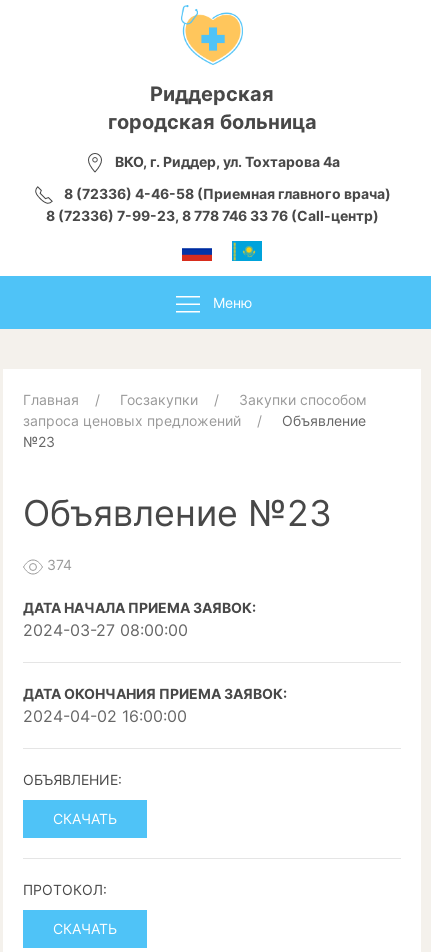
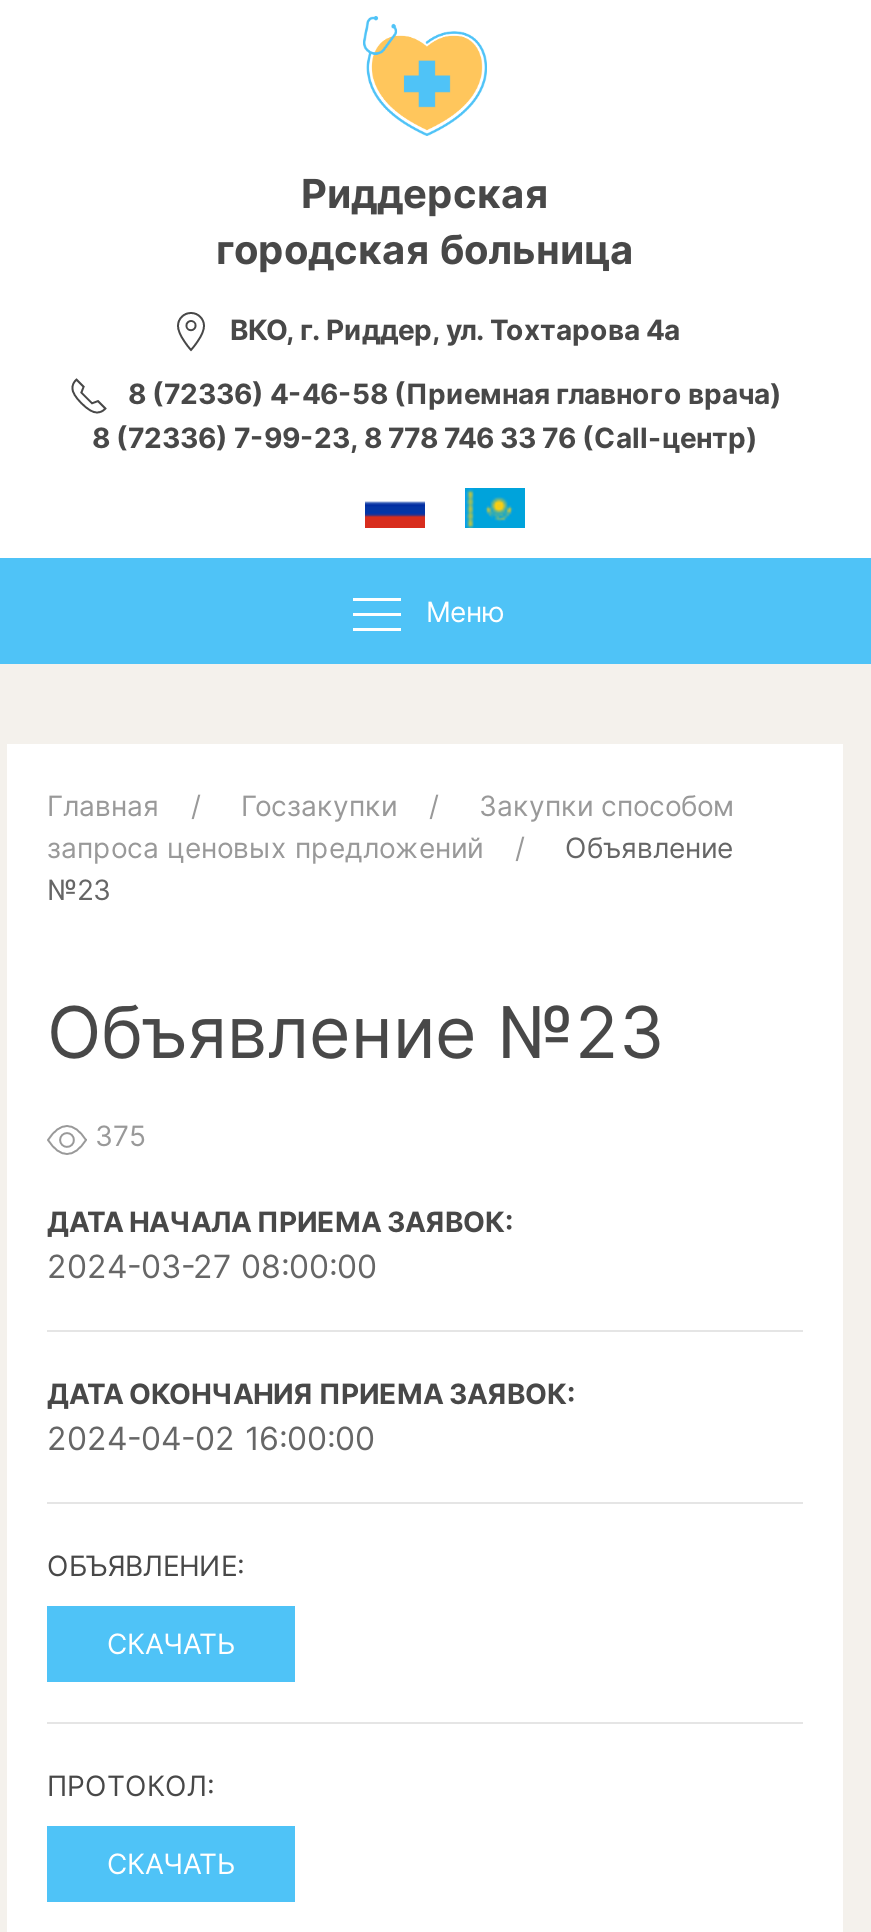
[43,556,72,573] 374 -> [87,1119,147,1153] 375

